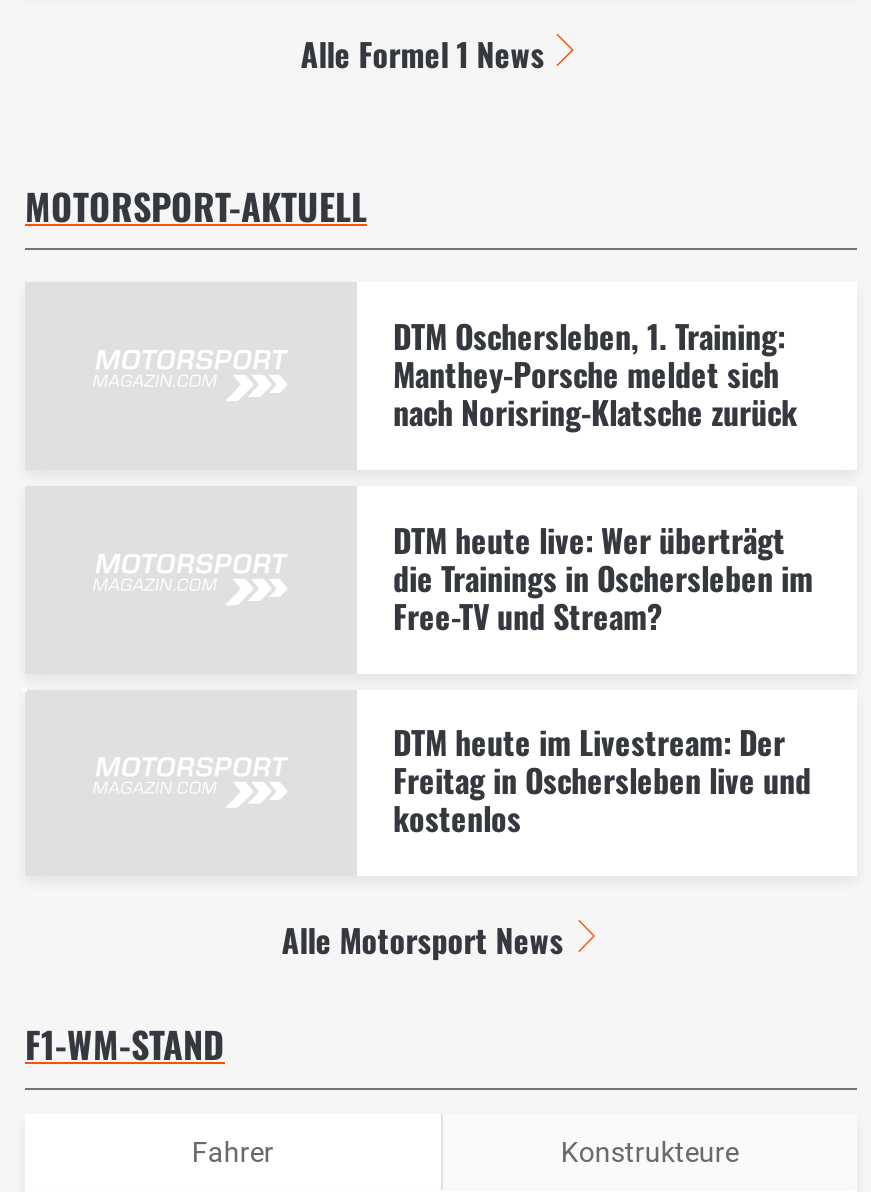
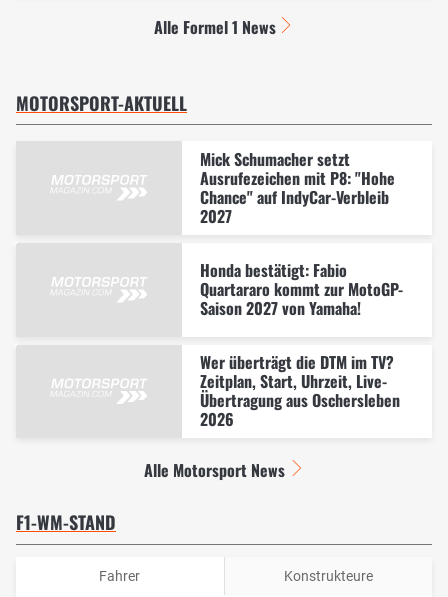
[393,312,797,436] DTM Oschersleben, 1. Training: | Manthey-Porsche meldet sich | nach Norisring-Klatsche zurück -> [200,147,395,228] Mick Schumacher setzt | Ausrufezeichen mit P8: "Hohe | Chance" auf IndyCar-Verbleib | 2027
[393,516,813,640] DTM heute live: Wer überträgt | die Trainings in Oschersleben im | Free-TV und Stream? -> [200,258,403,320] Honda bestätigt: Fabio | Quartararo kommt zur MotoGP- | Saison 2027 von Yamaha!
[393,719,811,843] DTM heute im Livestream: Der | Freitag in Oschersleben live und | kostenlos -> [200,350,400,431] Wer überträgt die DTM im TV? | Zeitplan, Start, Uhrzeit, Live- | Übertragung aus Oschersleben | 2026

